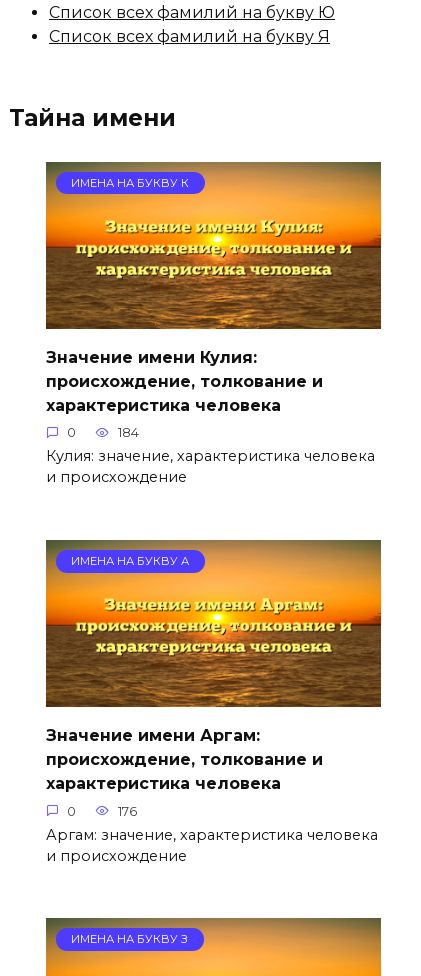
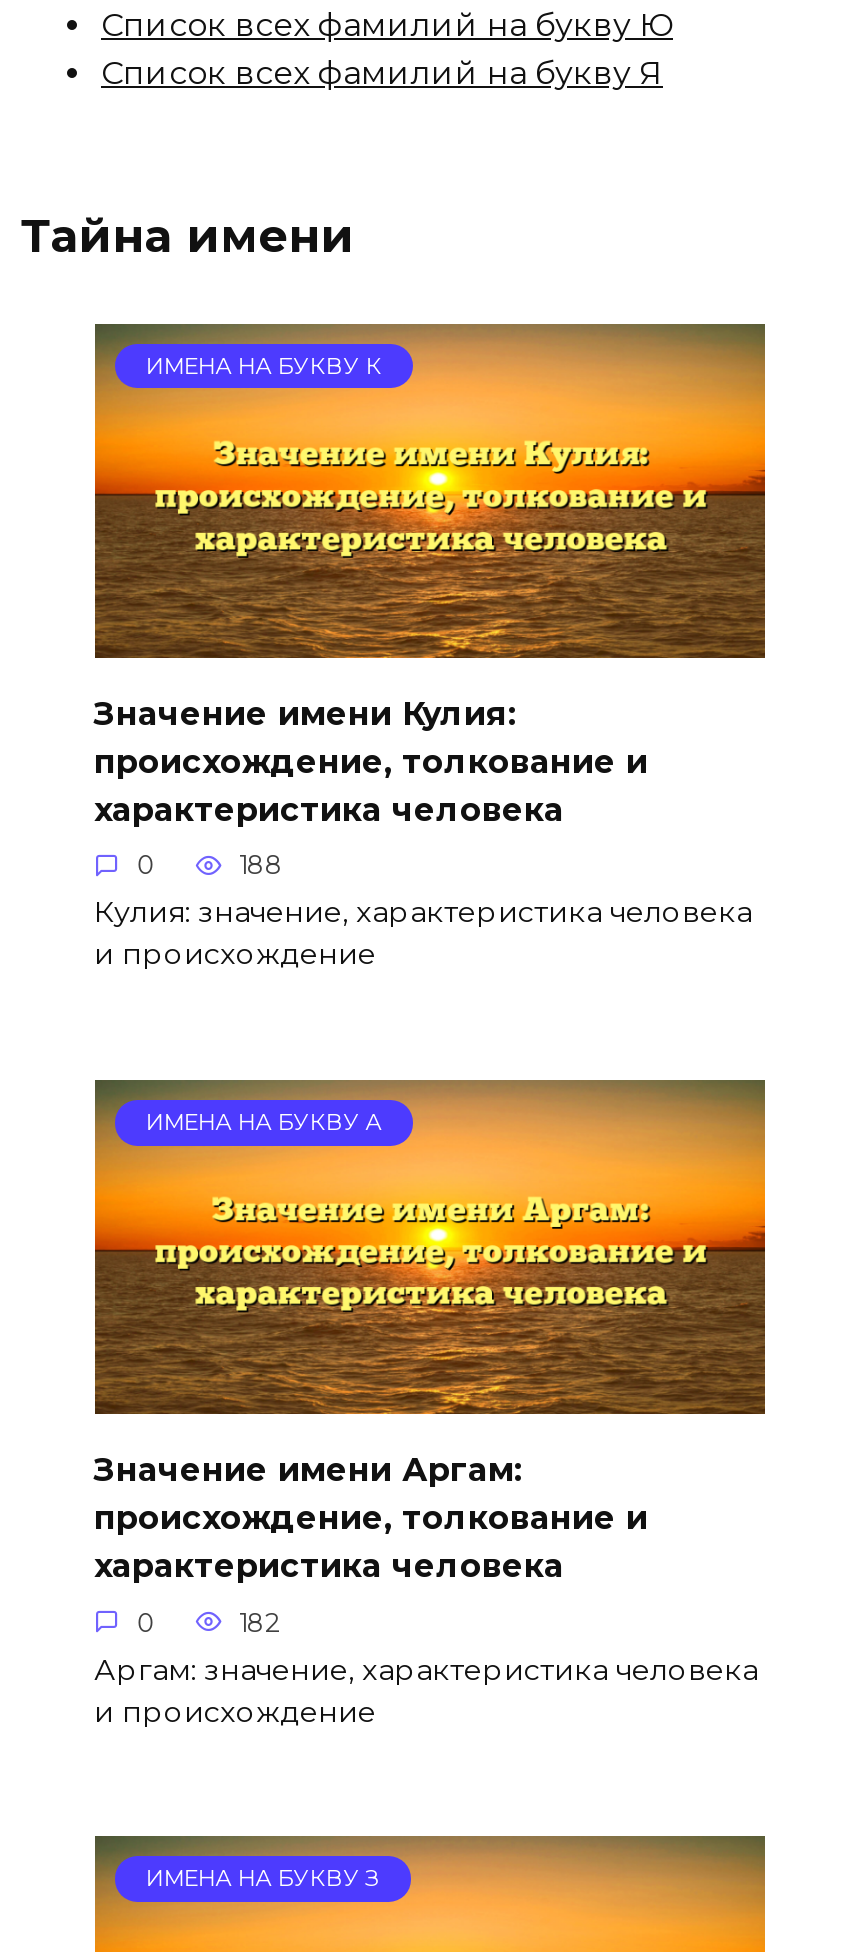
[118,425,139,440] 184 -> [239,851,283,881] 188
[118,804,137,819] 176 -> [239,1607,279,1637] 182

